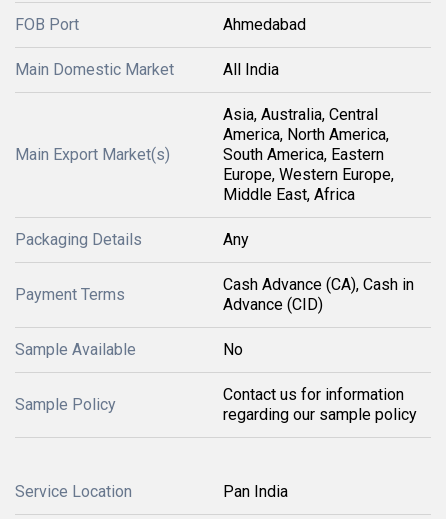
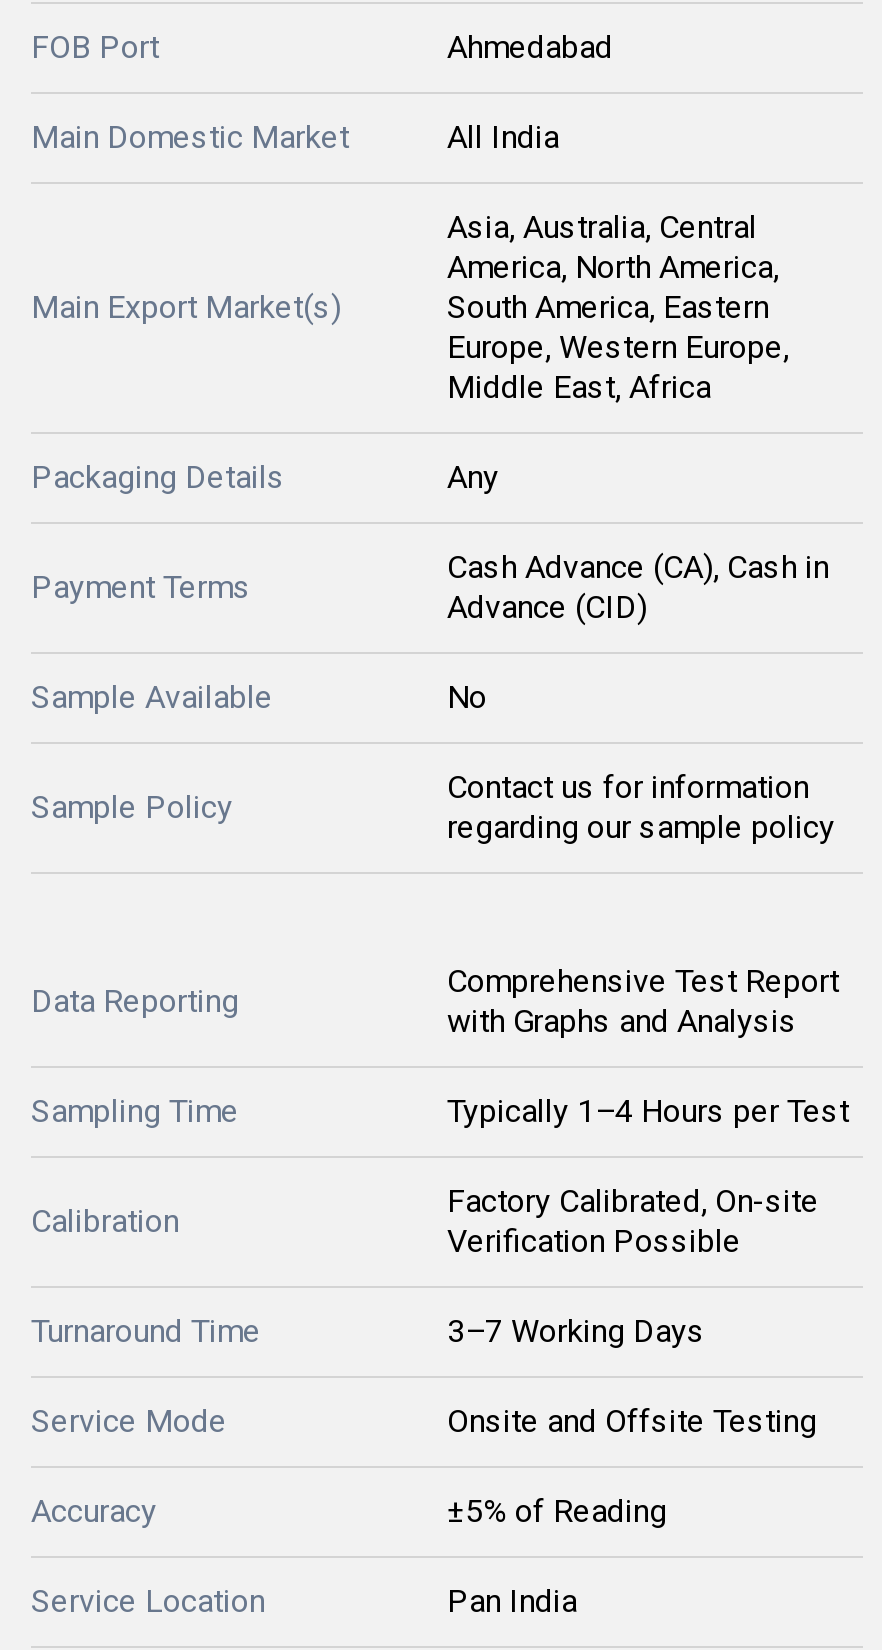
none -> [31,982,239,1020] Data Reporting
none -> [31,962,849,1240] Comprehensive Test Report | with Graphs and Analysis | Sampling Time | Typically 1–4 Hours per Test | Calibration
none -> [31,1182,819,1530] Factory Calibrated, On-site | Verification Possible | Turnaround Time | 3–7 Working Days | Service Mode | Onsite and Offsite Testing | Accuracy | ±5% of Reading

